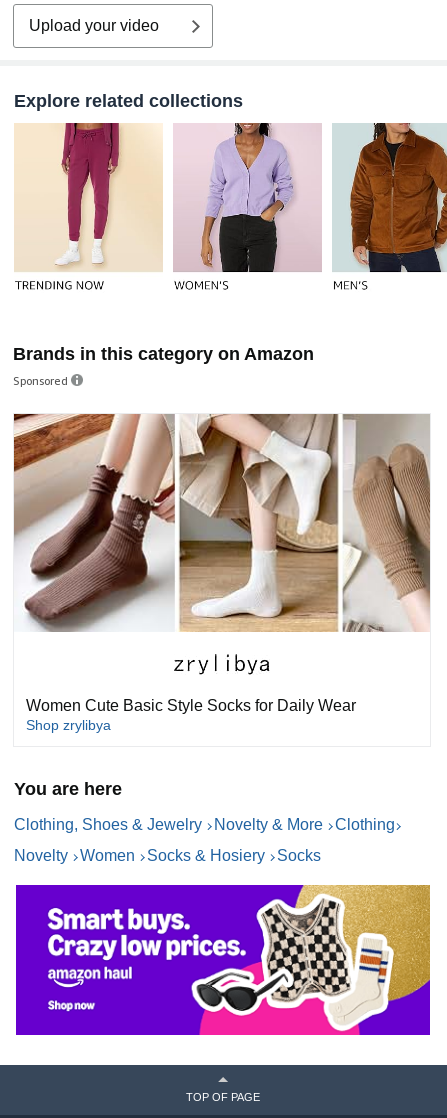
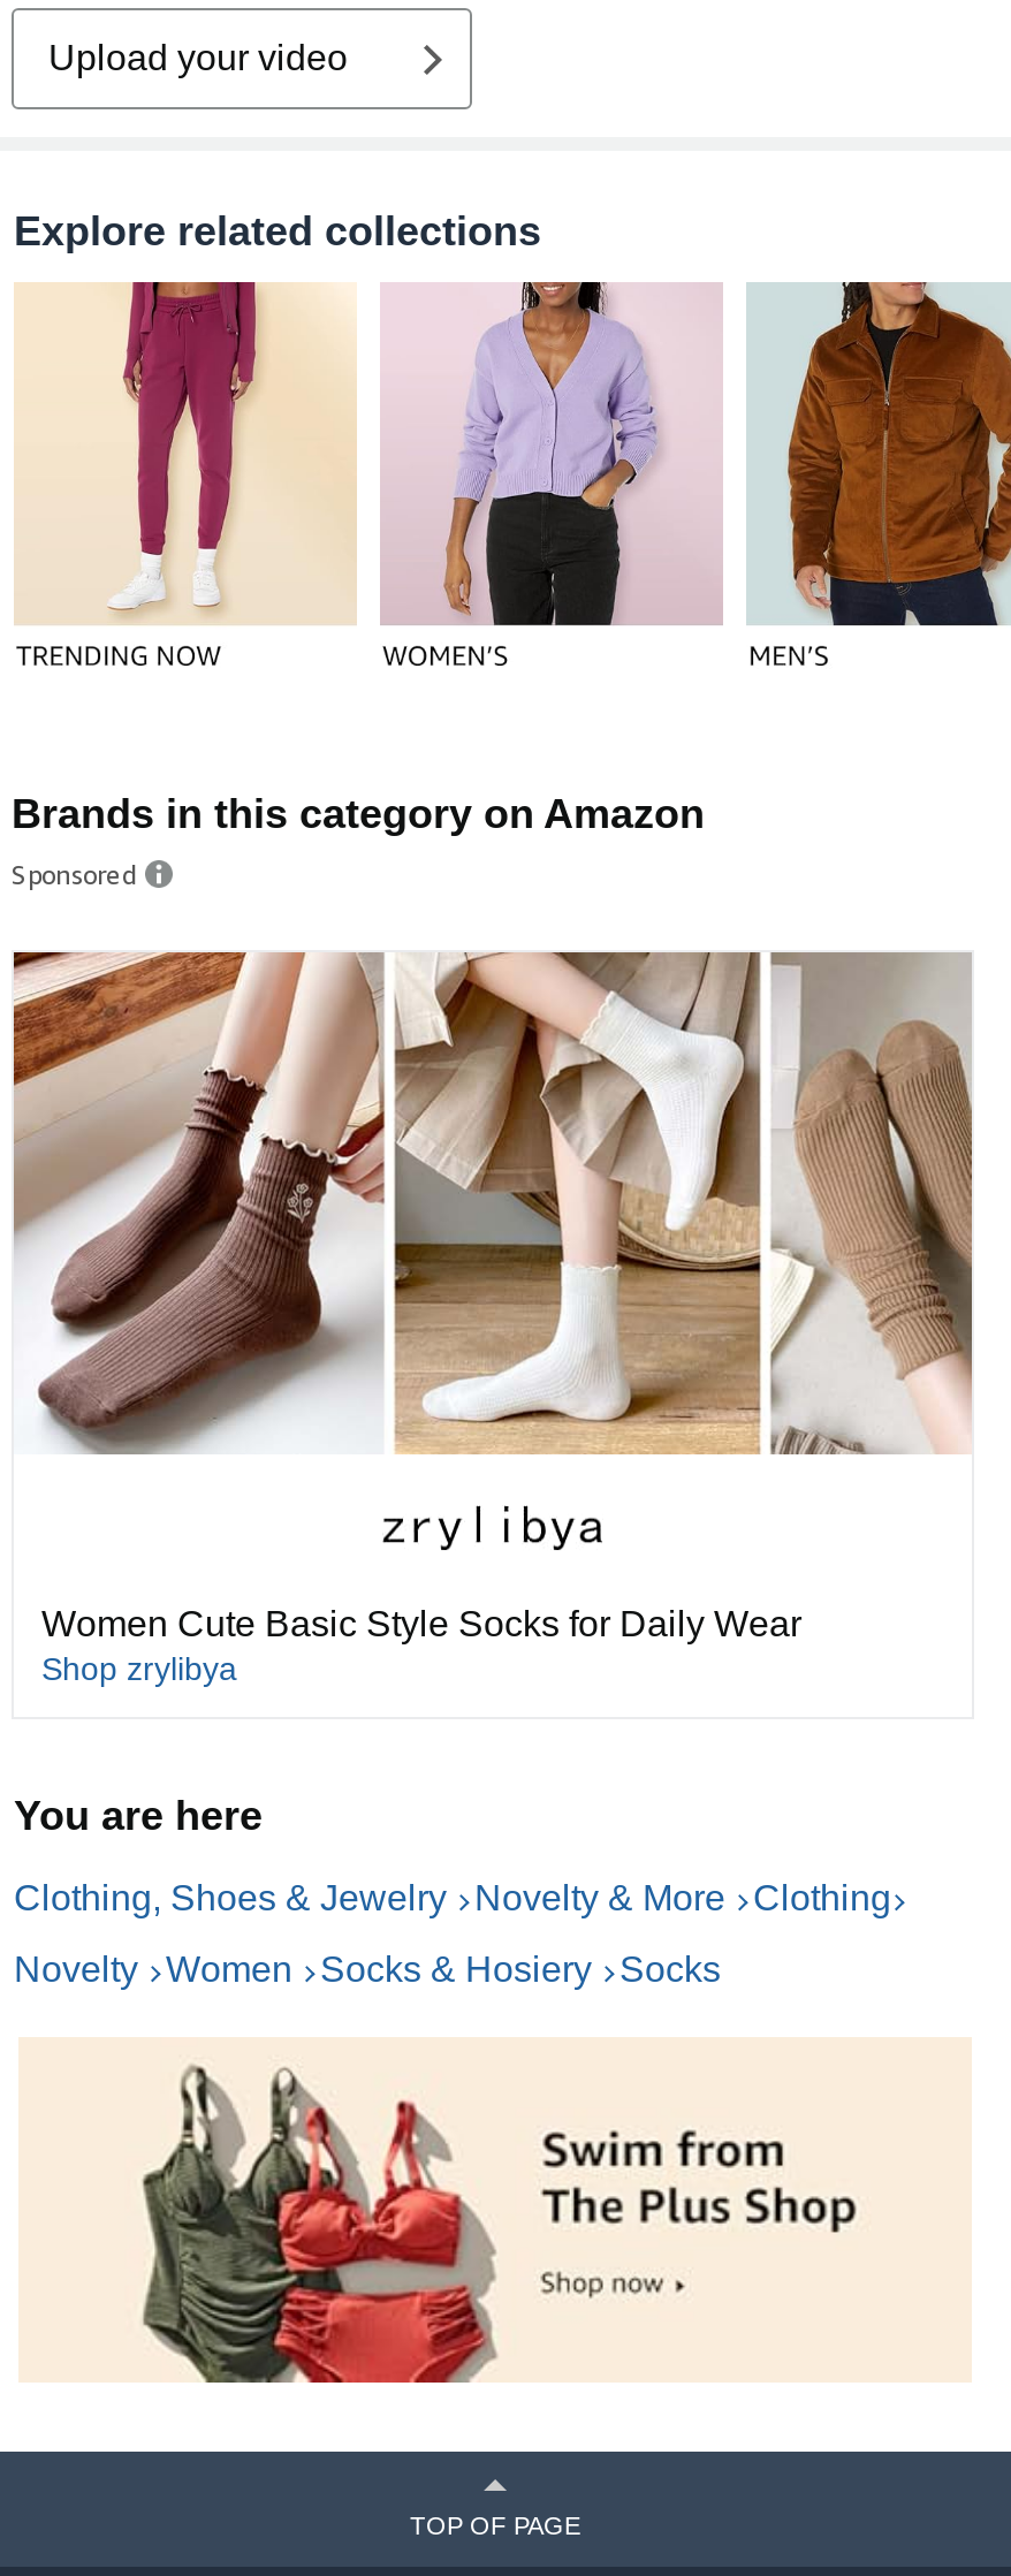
[15,884,431,1036] [image] -> [18,2037,972,2385] [image]

